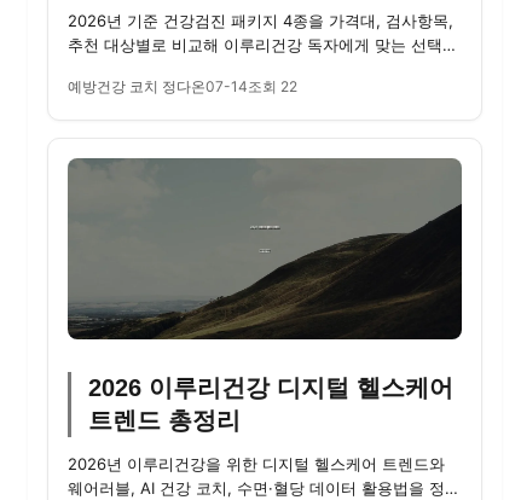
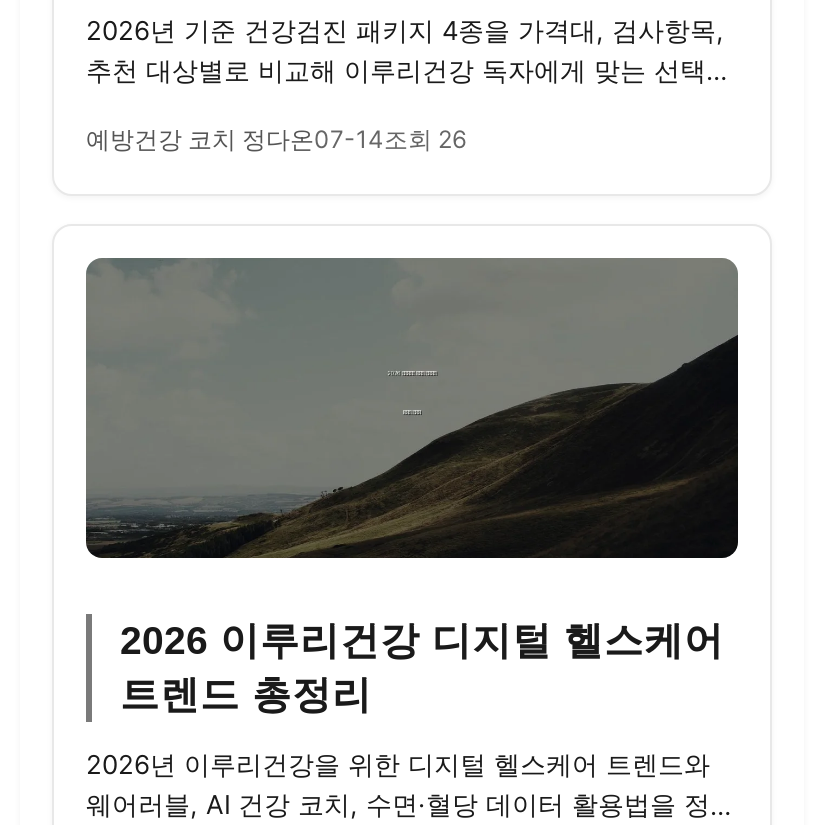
[68,77,297,95] 예방건강 코치 정다온07-14조회 22 -> [86,125,466,155] 예방건강 코치 정다온07-14조회 26

